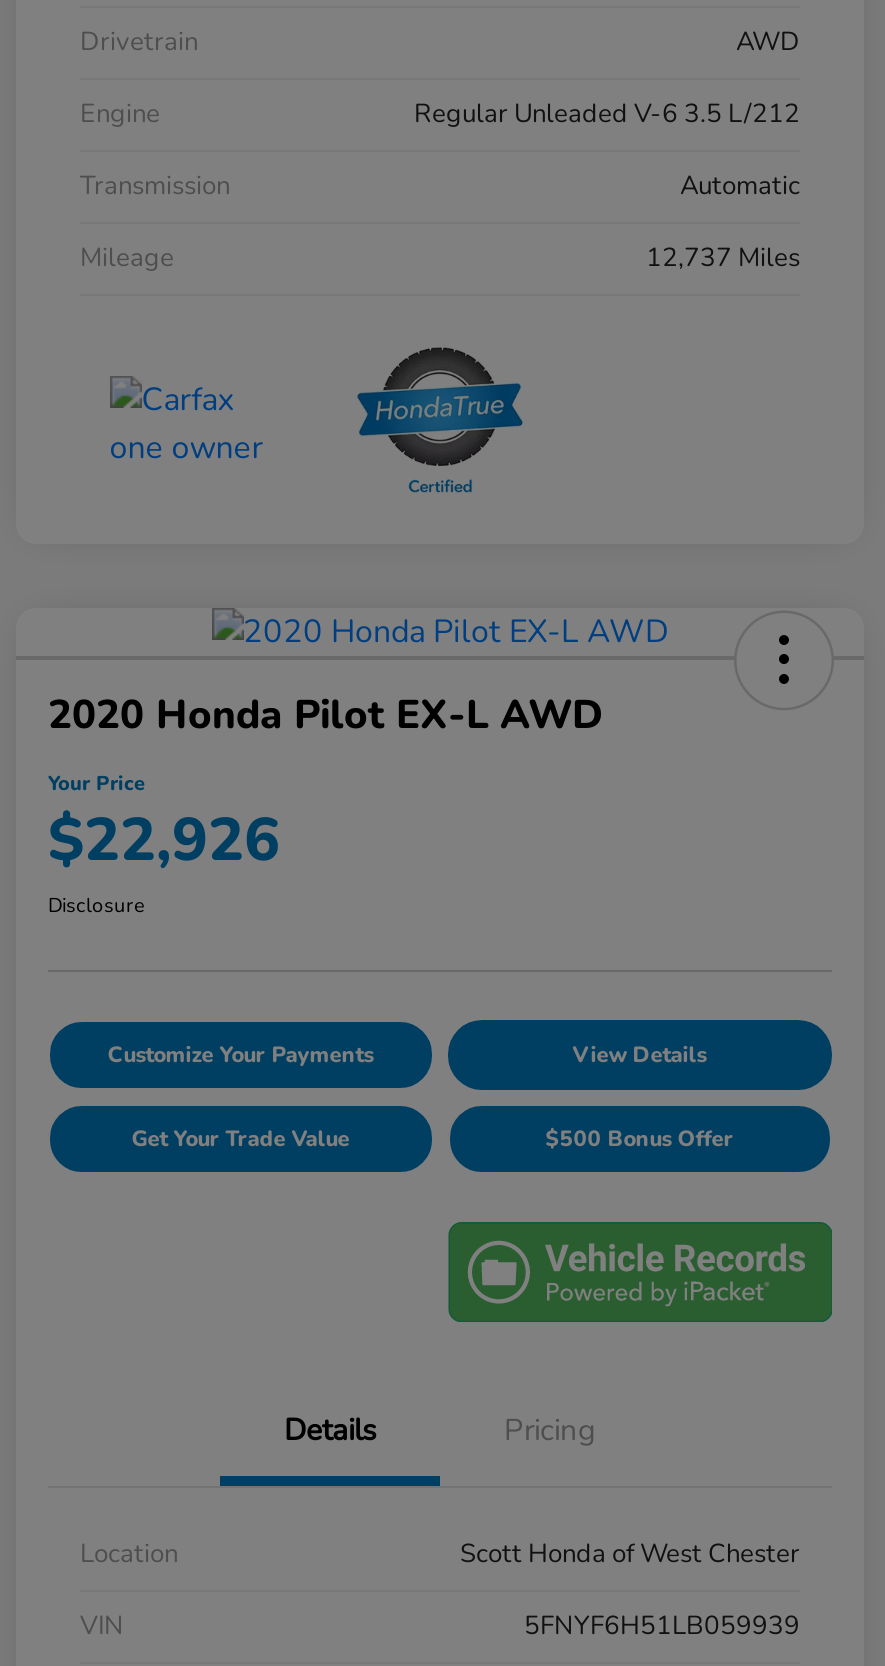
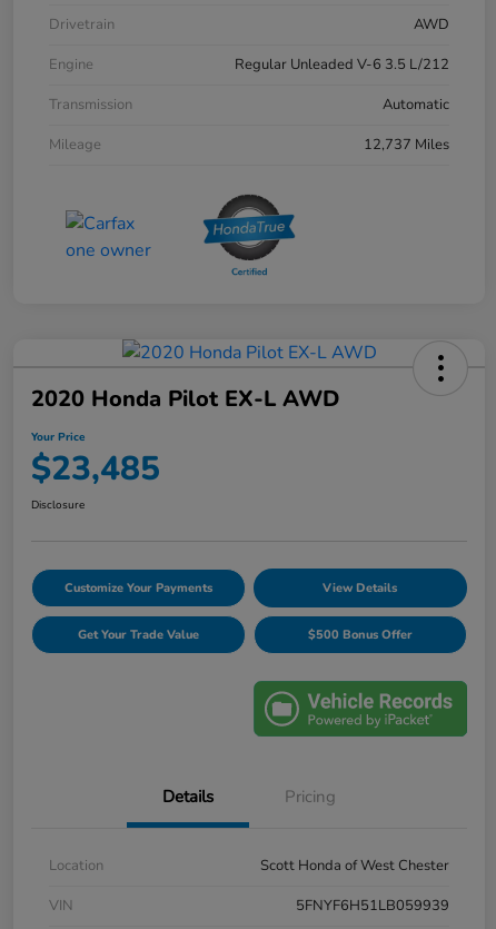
[48,800,280,882] $22,926 -> [31,446,160,492] $23,485

